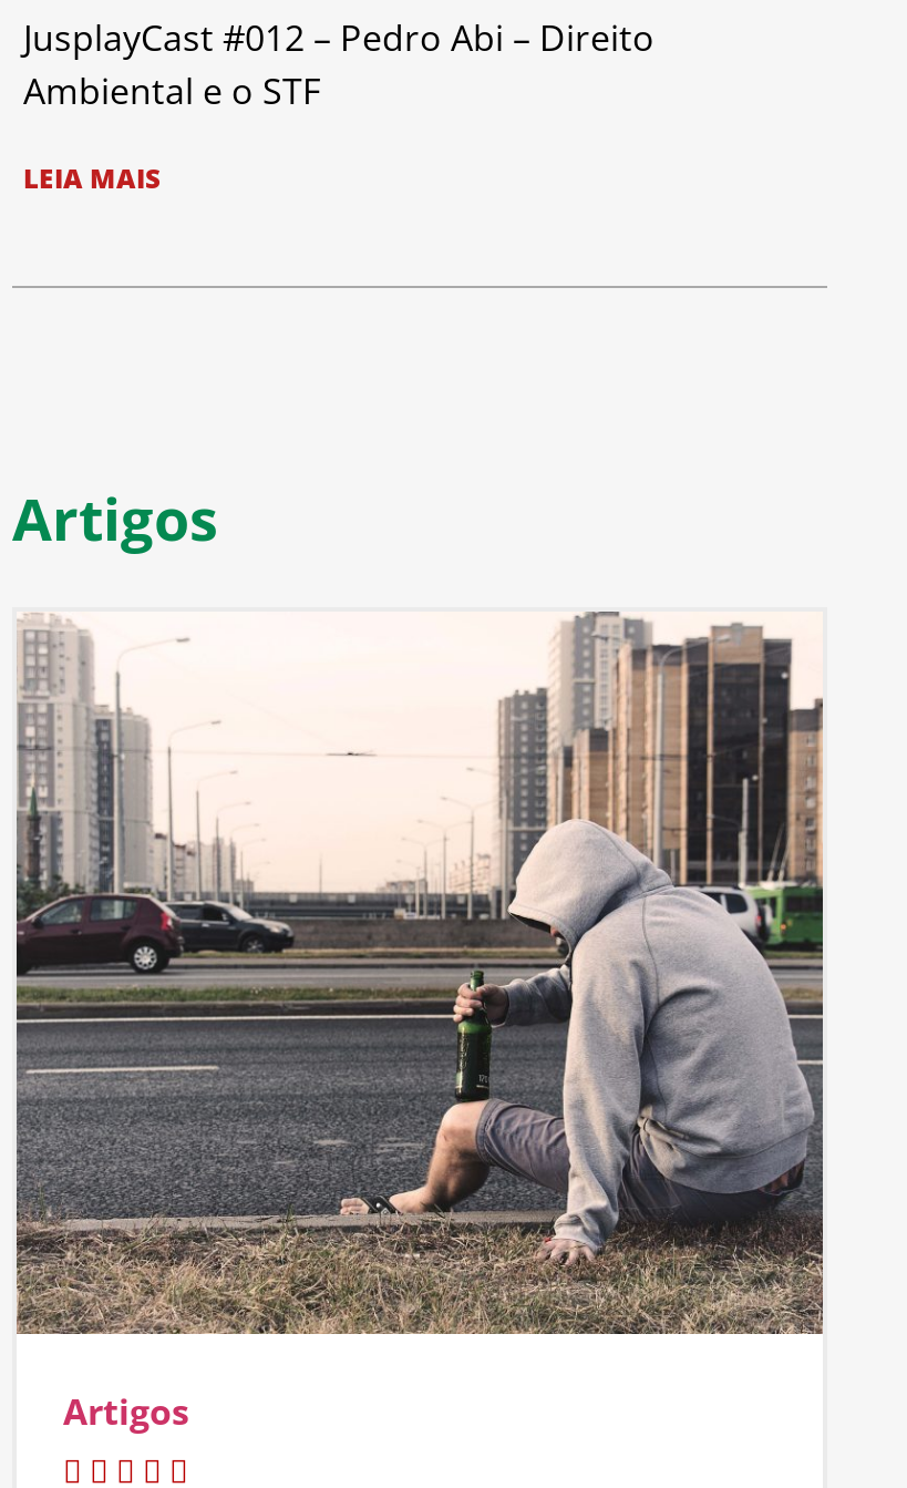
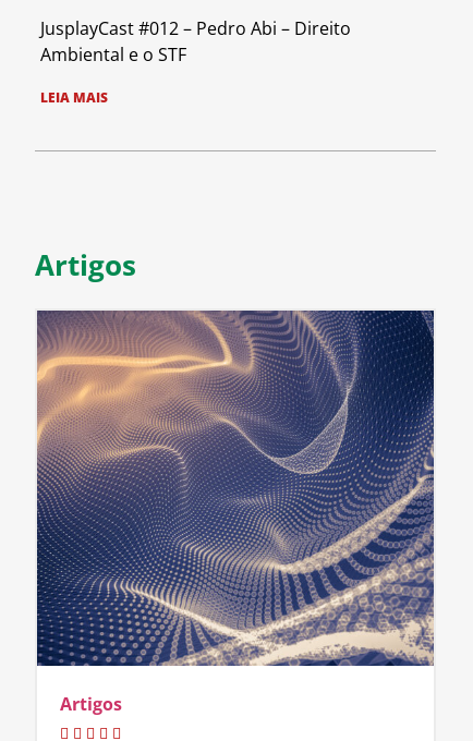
[14,612,825,1336] [image] -> [36,309,435,667] [image]

